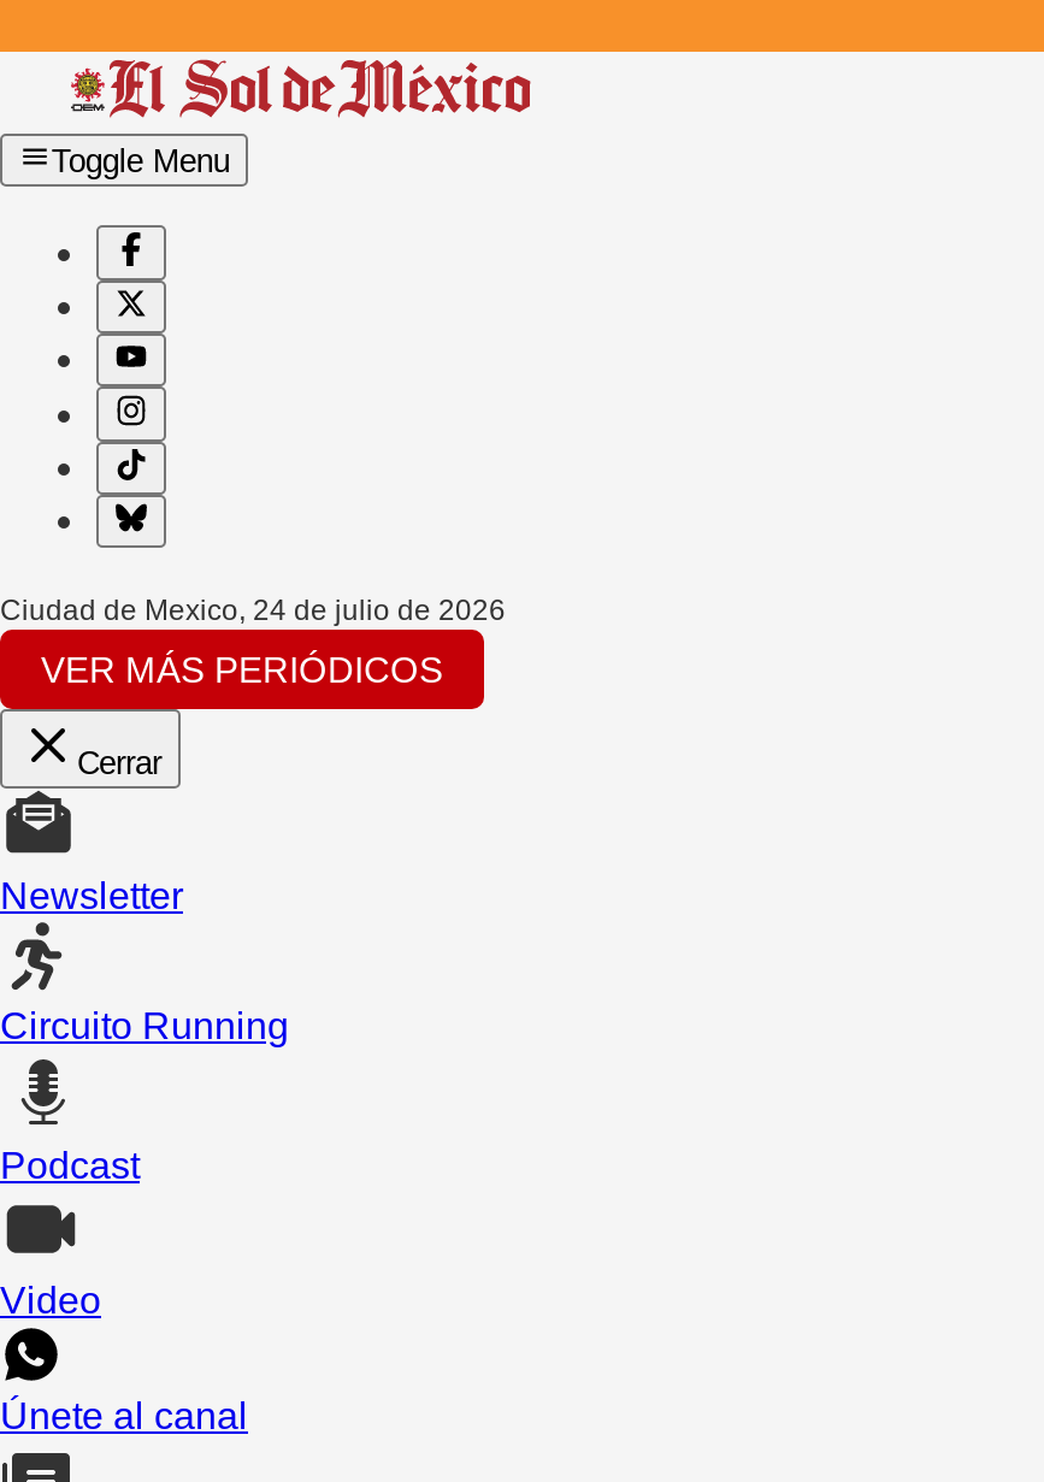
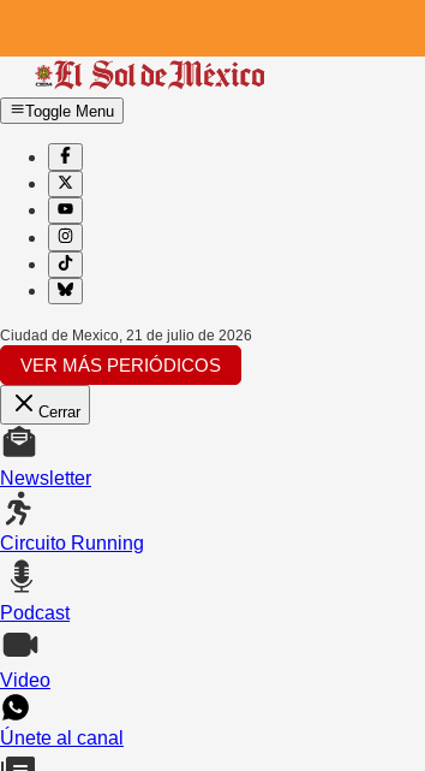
[0,594,506,628] Ciudad de Mexico, 24 de julio de 2026 -> [0,328,252,344] Ciudad de Mexico, 21 de julio de 2026

